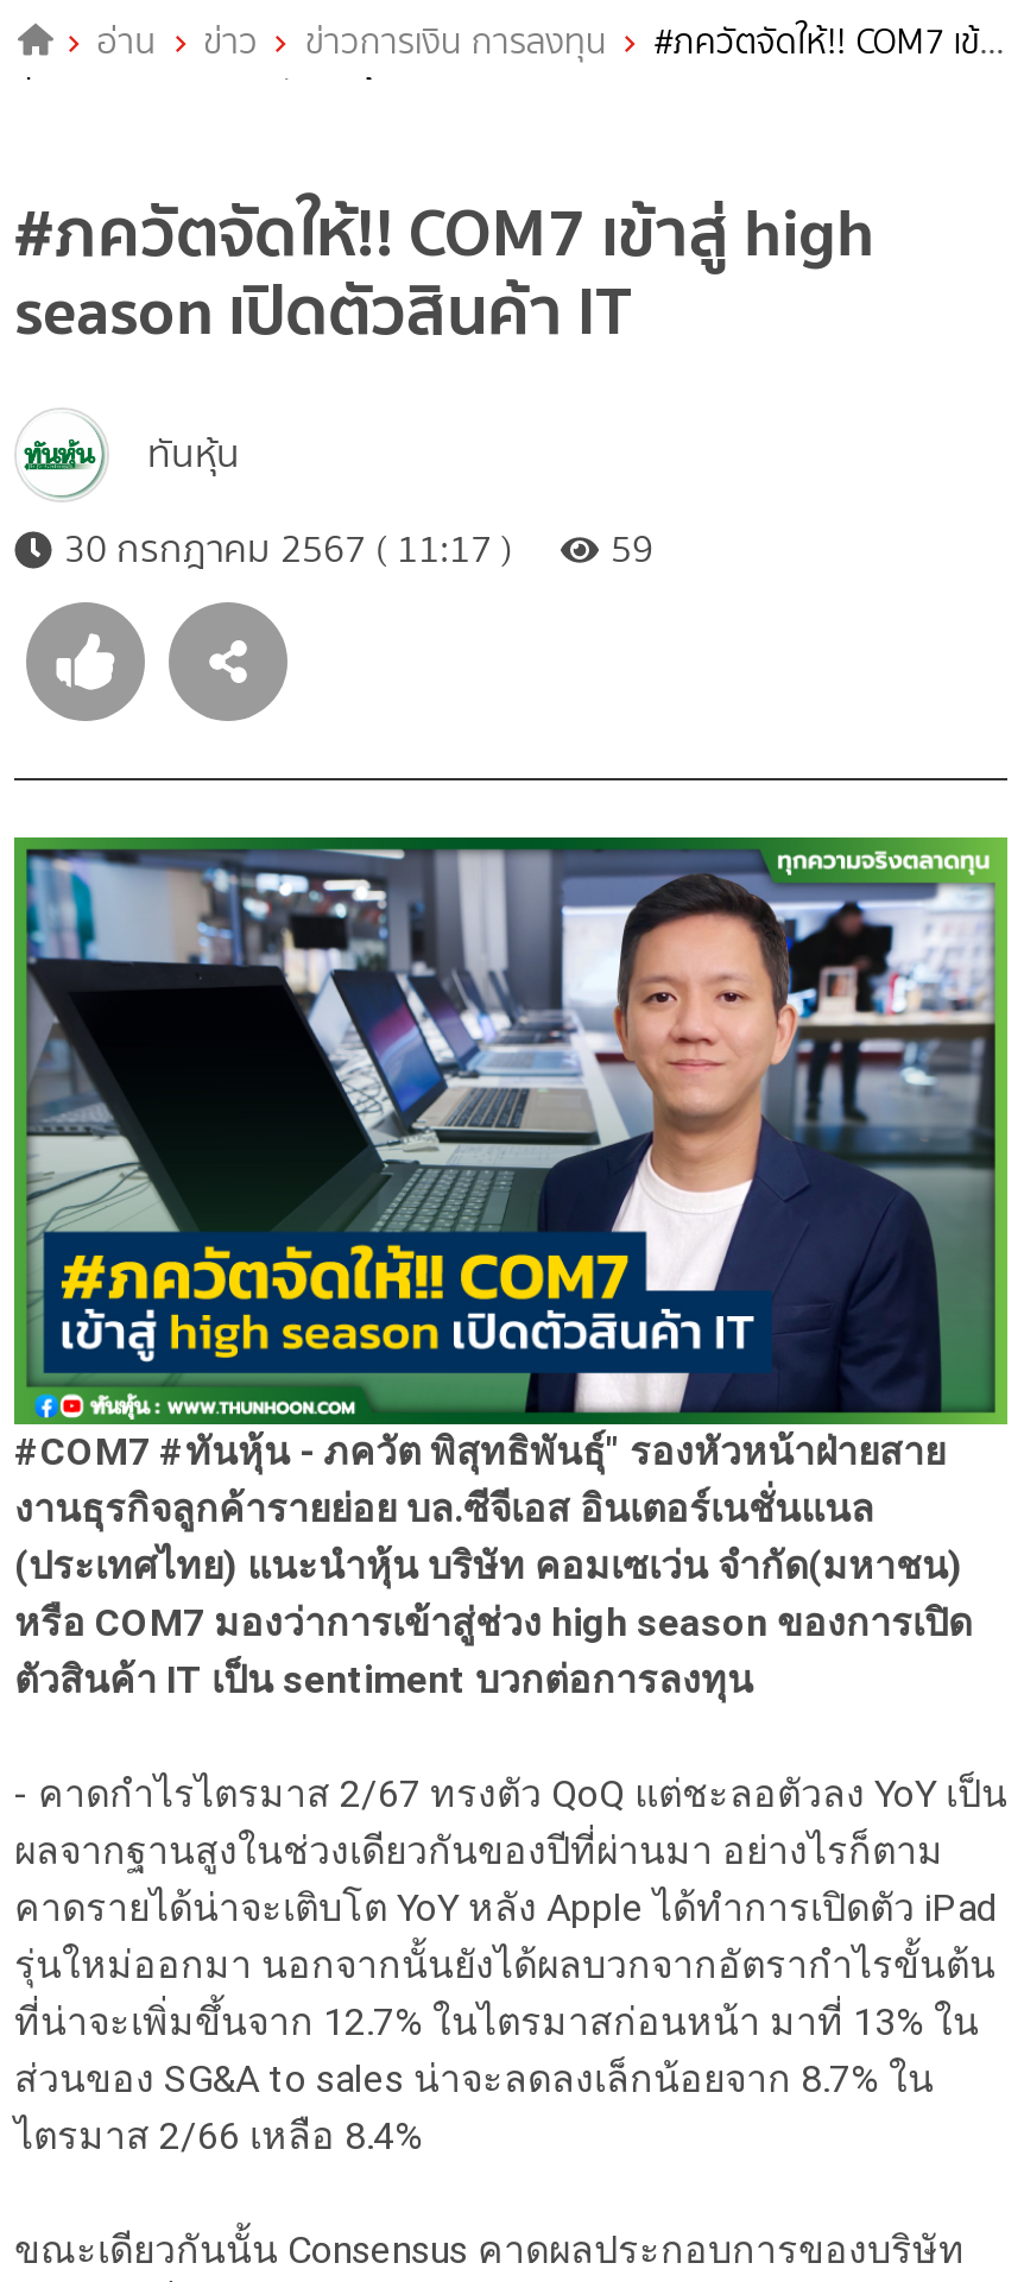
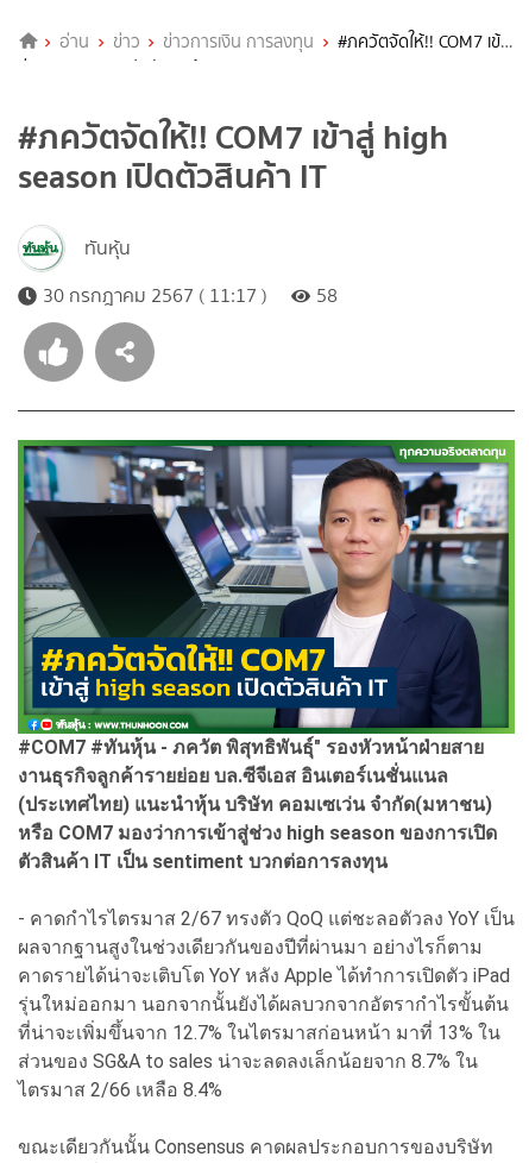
[64,521,653,576] 30 กรกฎาคม 2567 ( 11:17 ) 59 -> [43,282,338,309] 30 กรกฎาคม 2567 ( 11:17 ) 58

